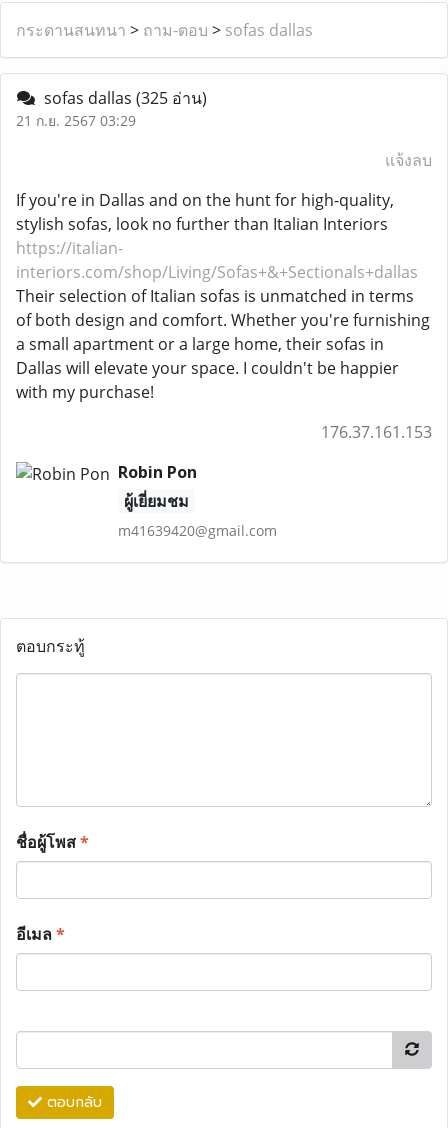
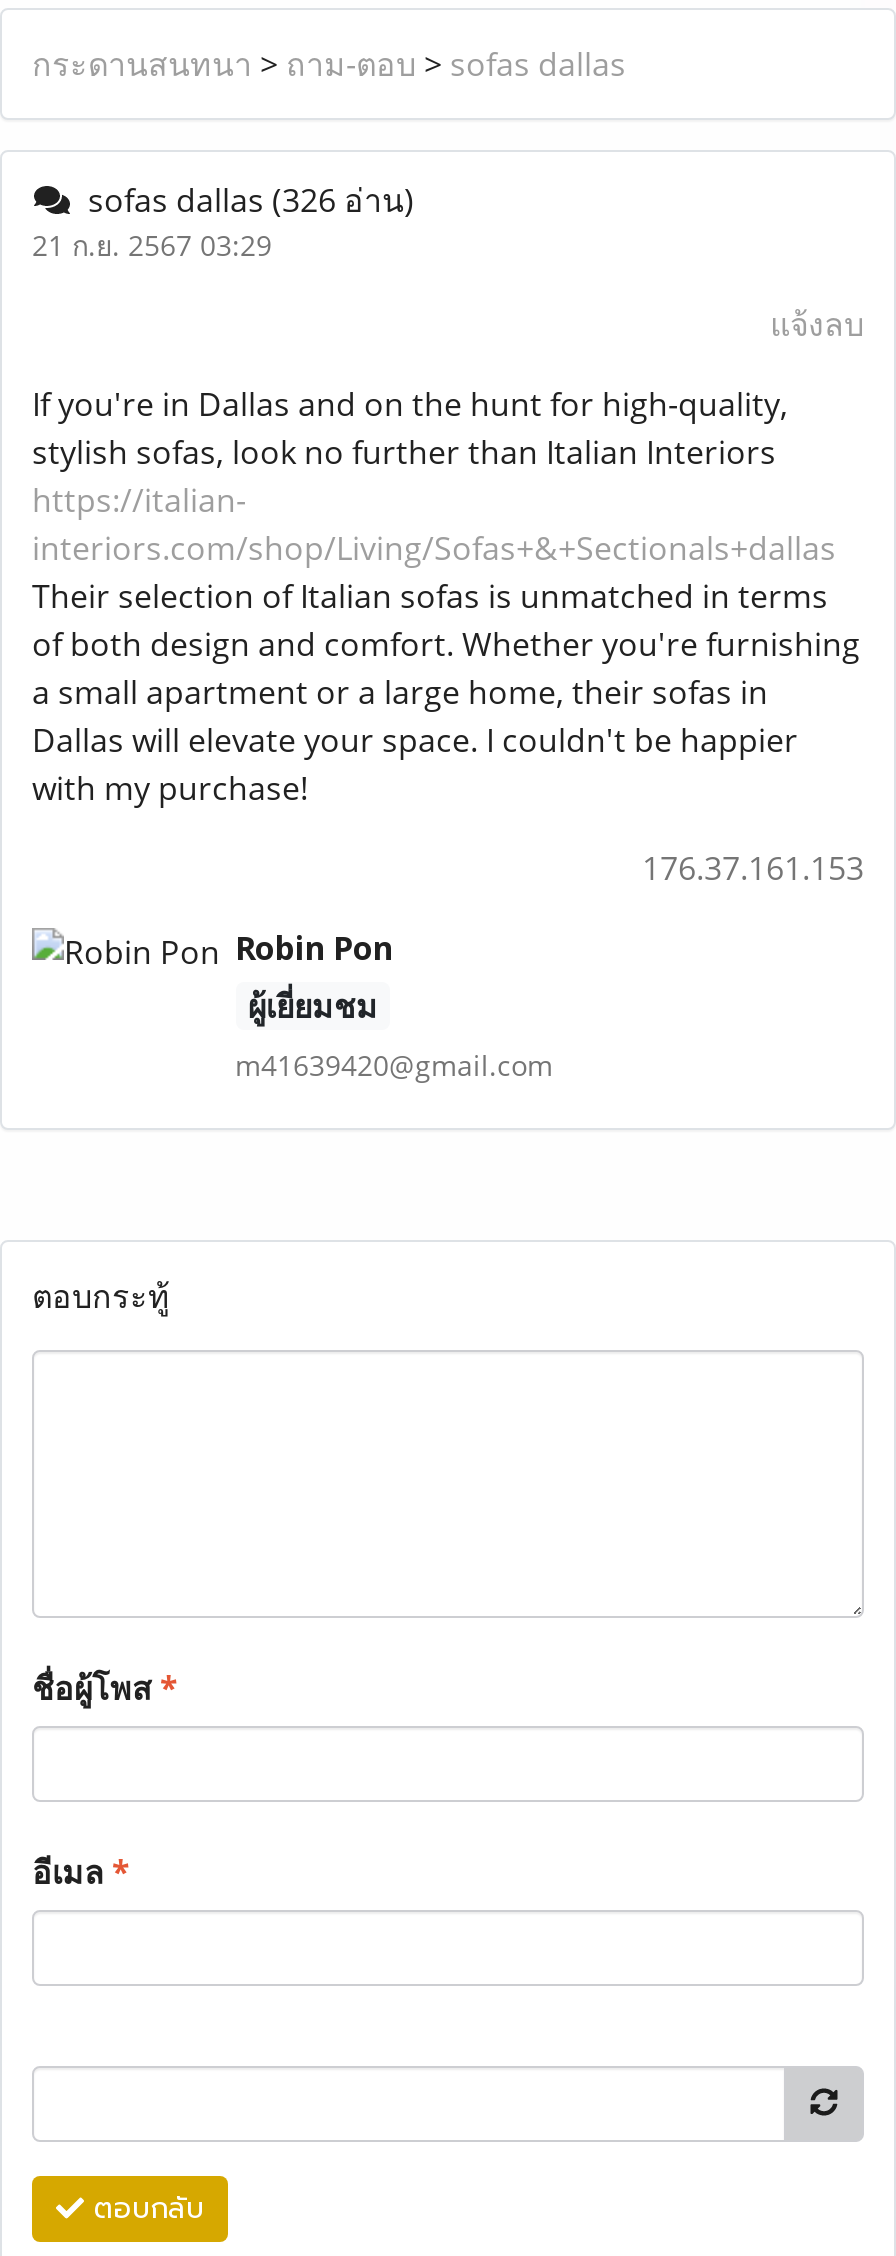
[36,87,207,109] sofas dallas (325 อ่าน) -> [72,178,414,222] sofas dallas (326 อ่าน)

